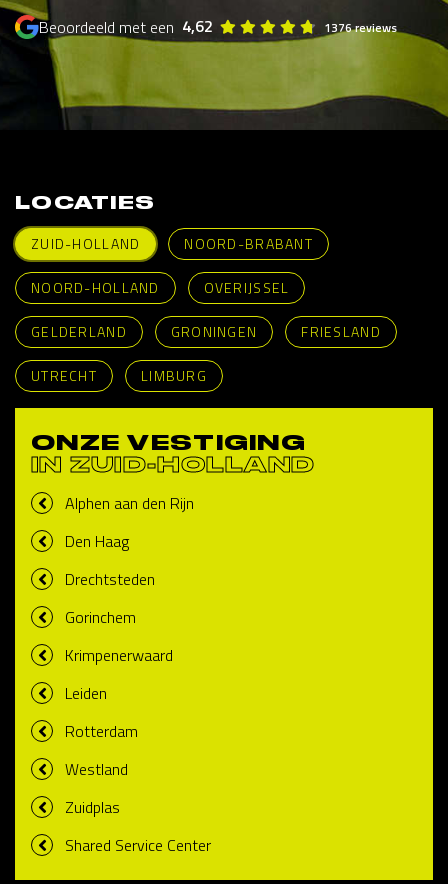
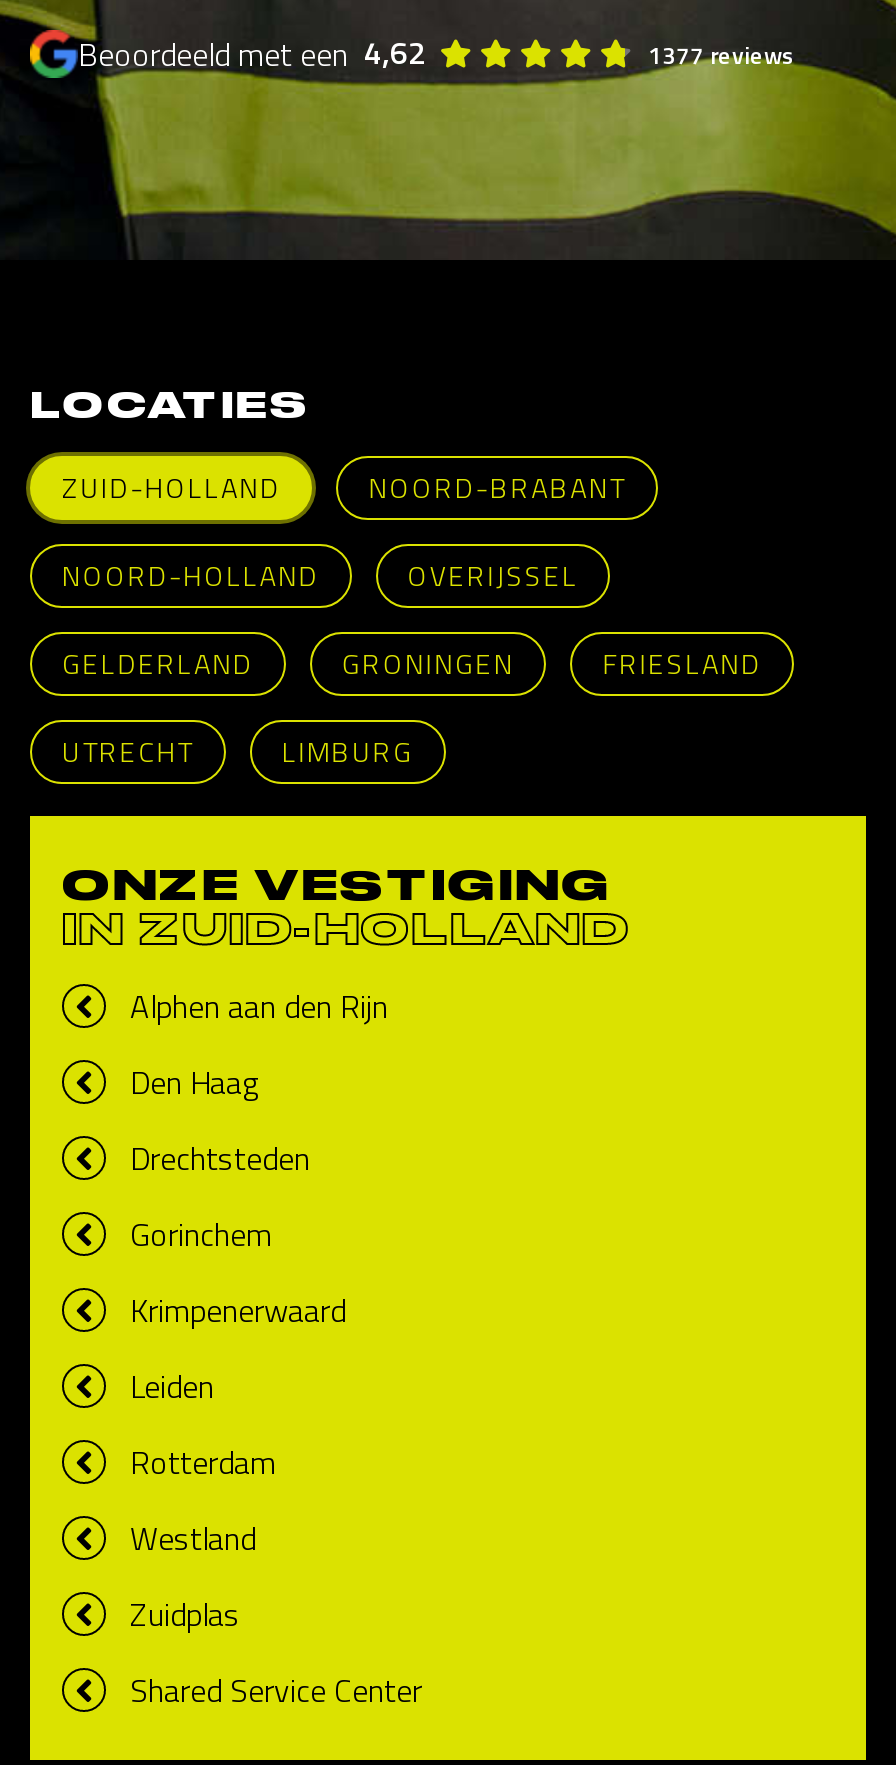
[324,18,397,37] 1376 reviews -> [648,36,794,74] 1377 reviews

